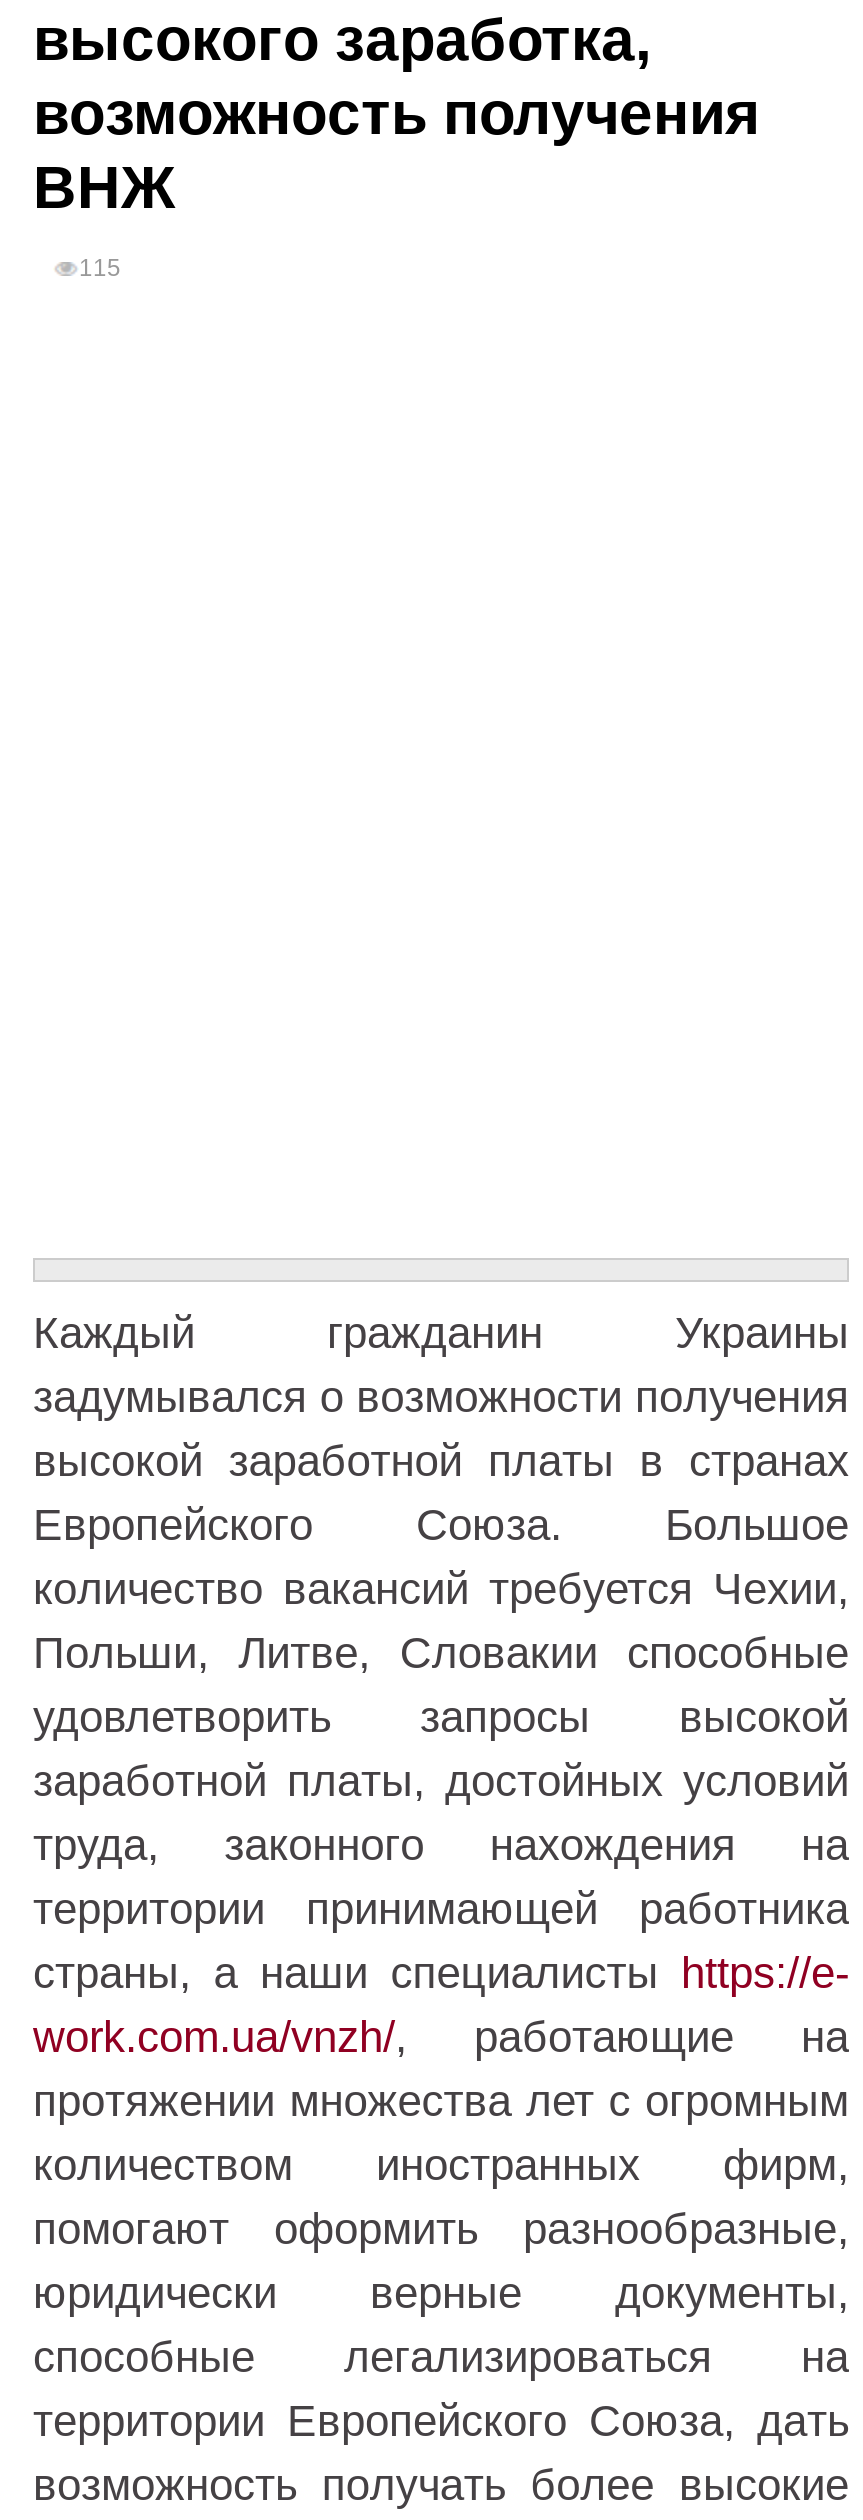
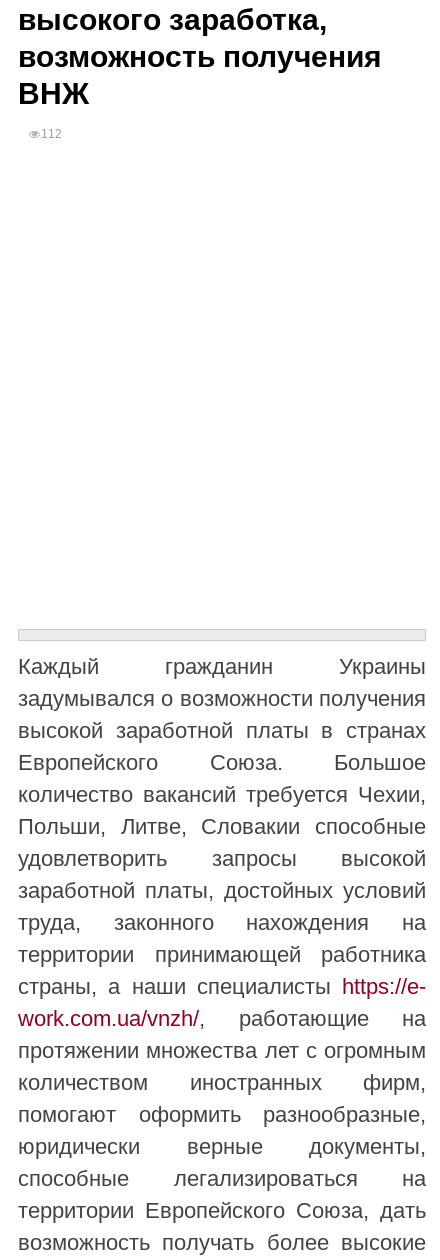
[79,254,121,282] 115 -> [41,127,62,141] 112

